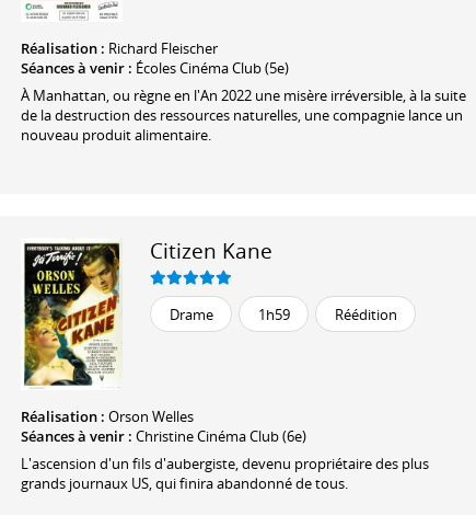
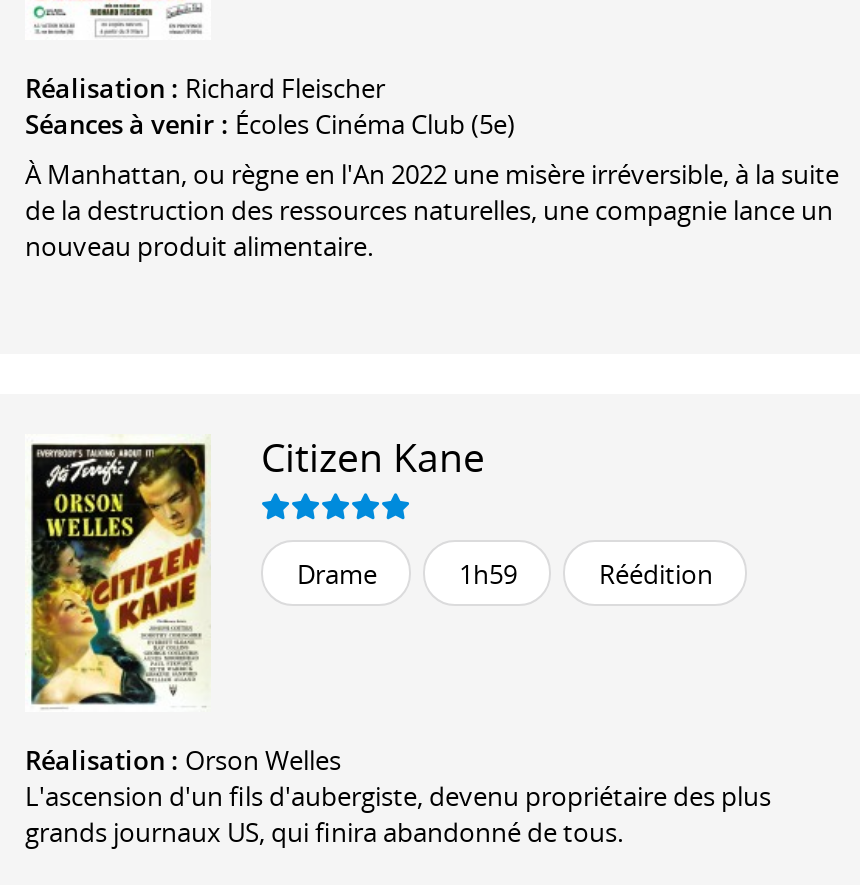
[21,426,306,446] Séances à venir : Christine Cinéma Club (6e) -> none

